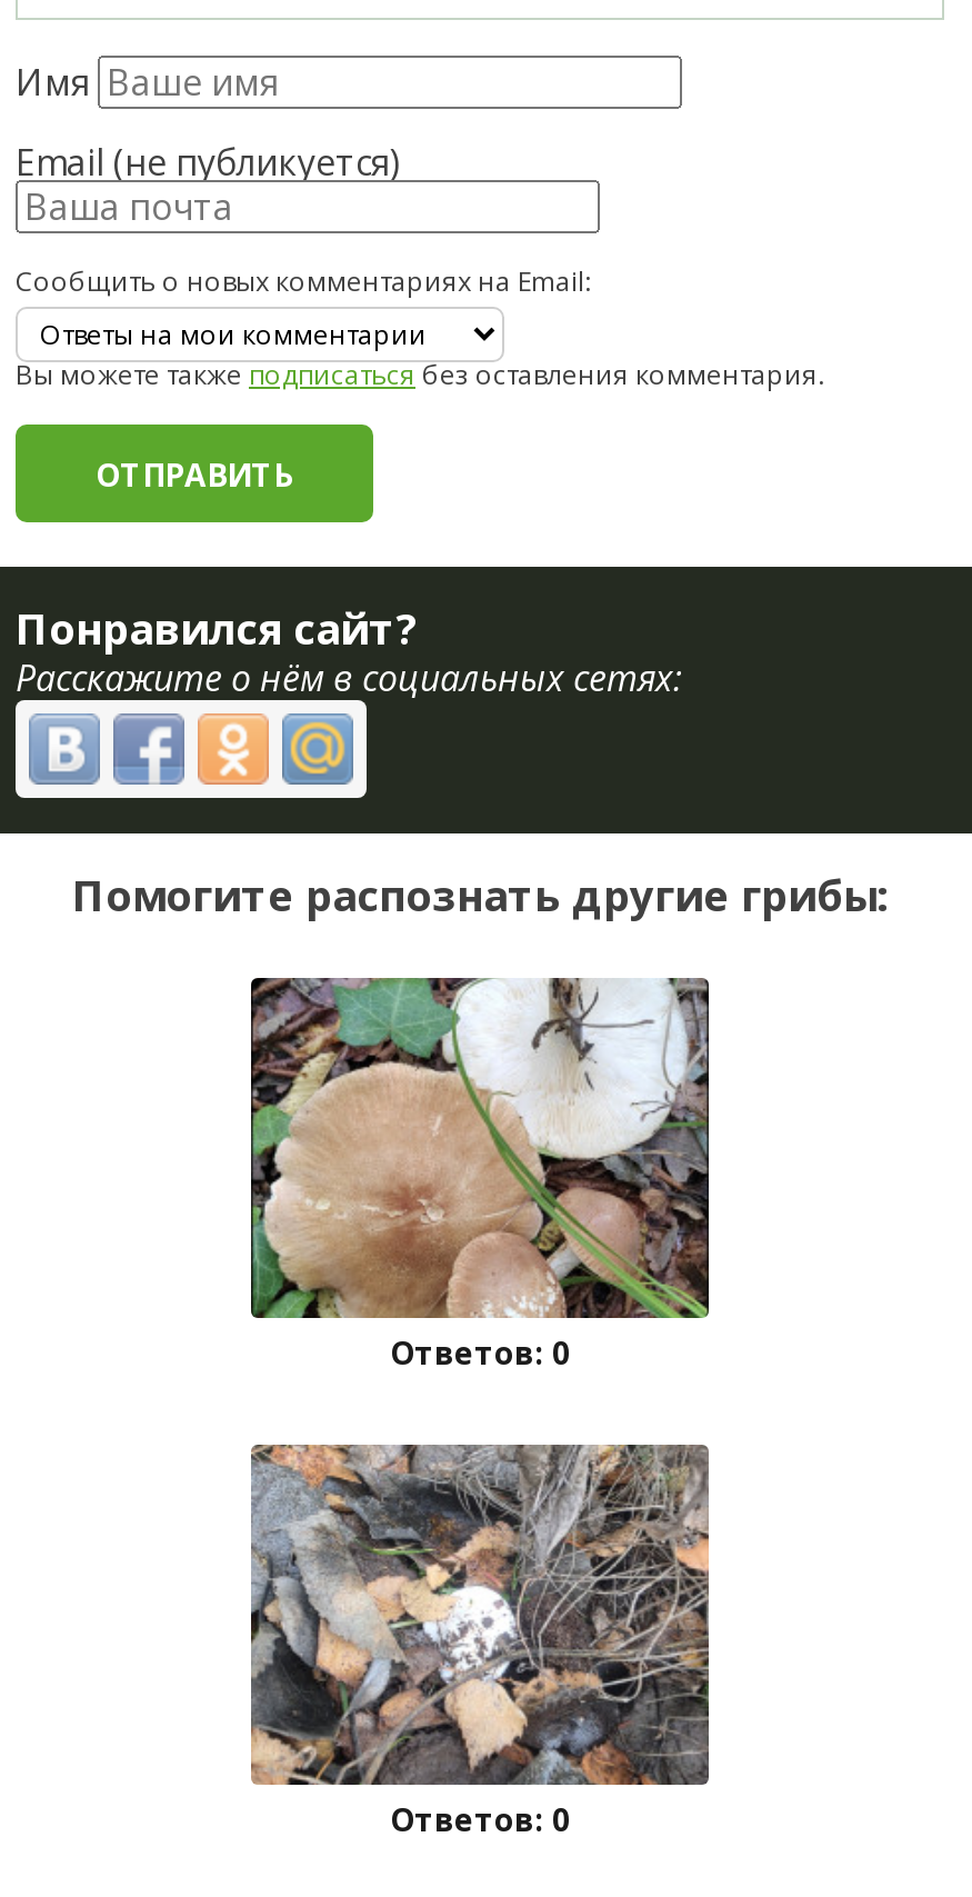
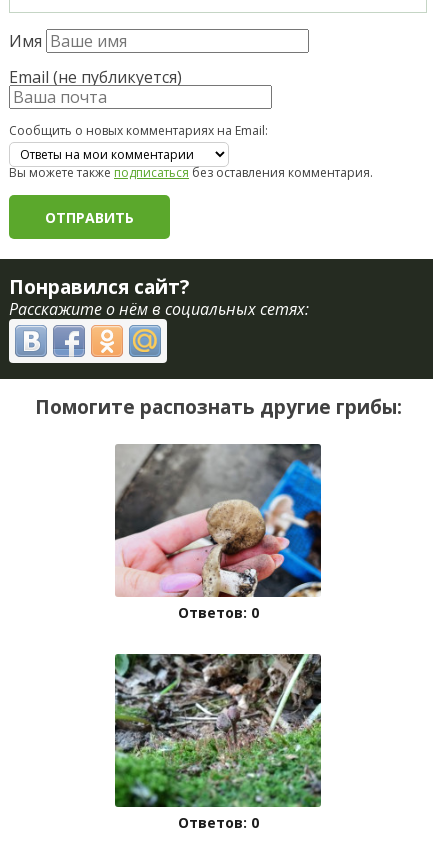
[249,978,711,1320] [image] -> [115,443,322,598] [image]
[249,1442,711,1787] [image] -> [114,653,322,808] [image]

